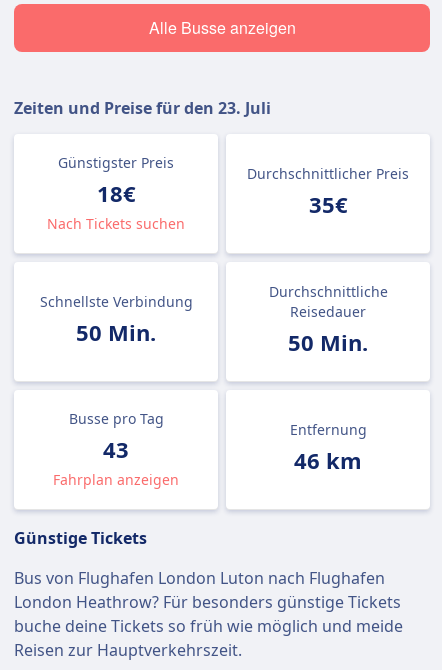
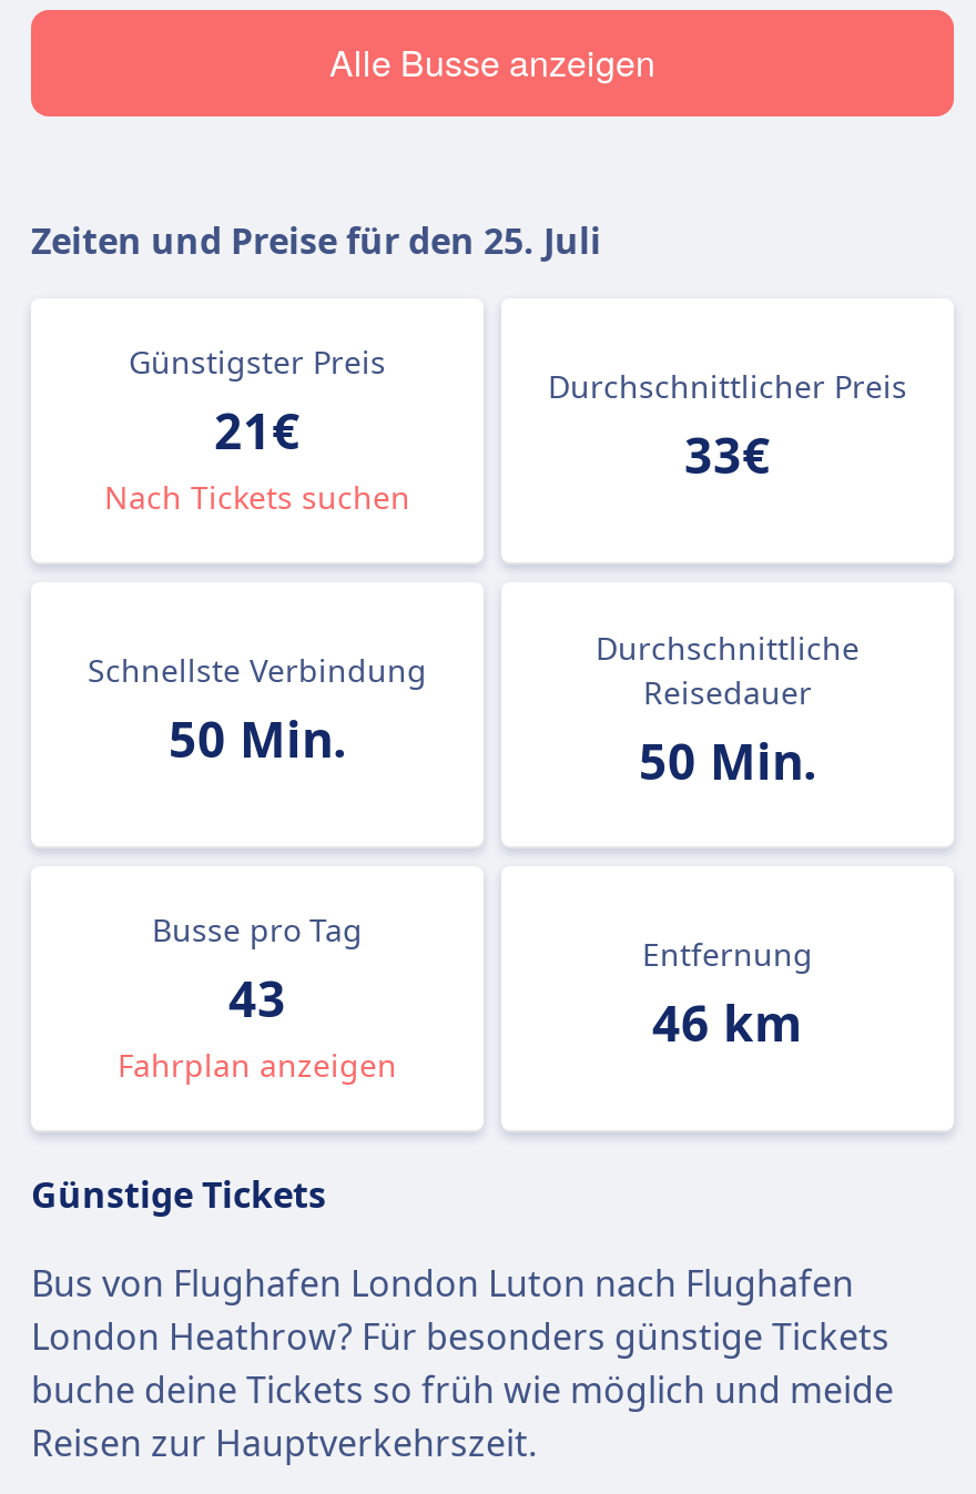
[14,97,271,119] Zeiten und Preise für den 23. Juli -> [31,216,601,265] Zeiten und Preise für den 25. Juli
[96,178,135,208] 18€ -> [214,396,301,463] 21€
[308,189,347,219] 35€ -> [684,420,771,487] 33€

